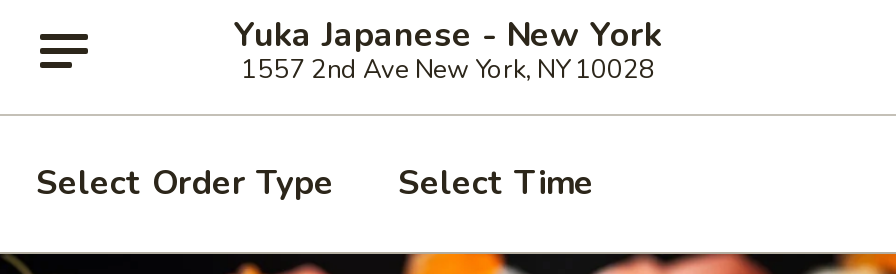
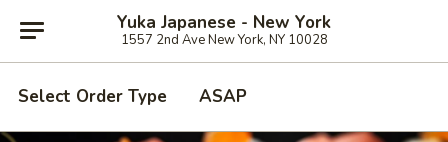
[398,160,594,206] Select Time -> [199,85,247,108] ASAP

